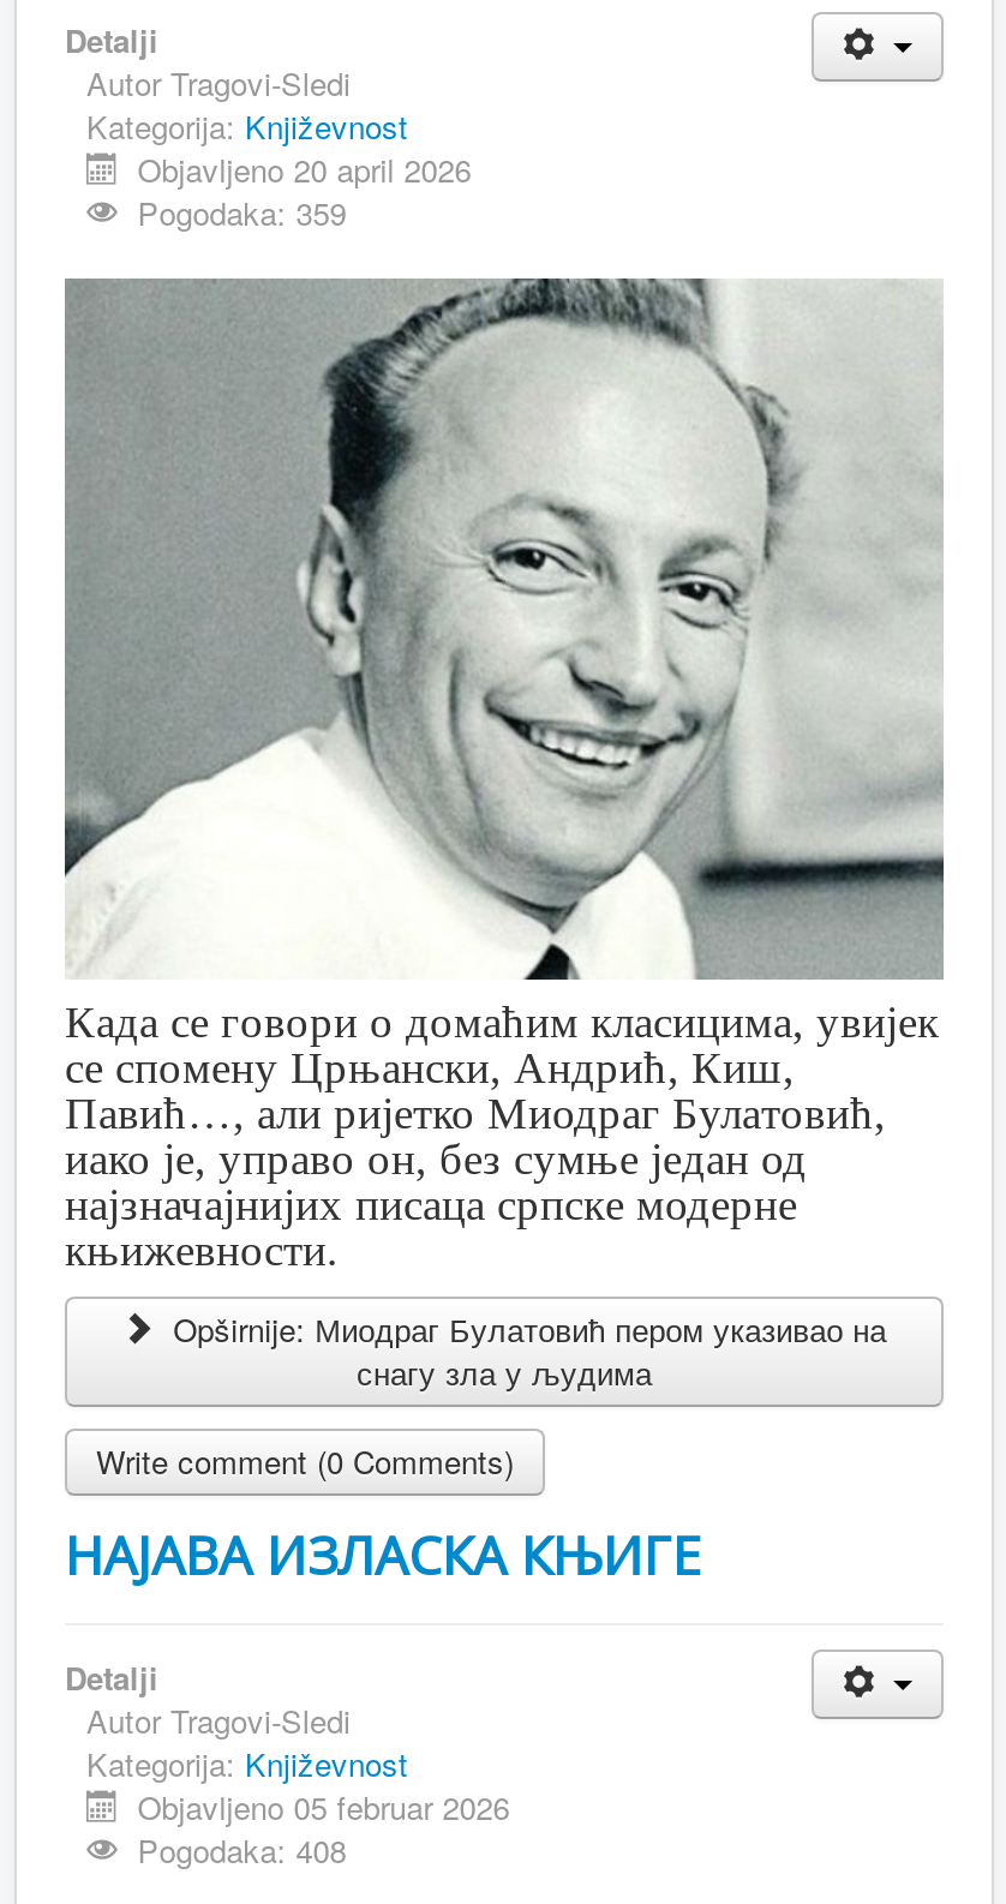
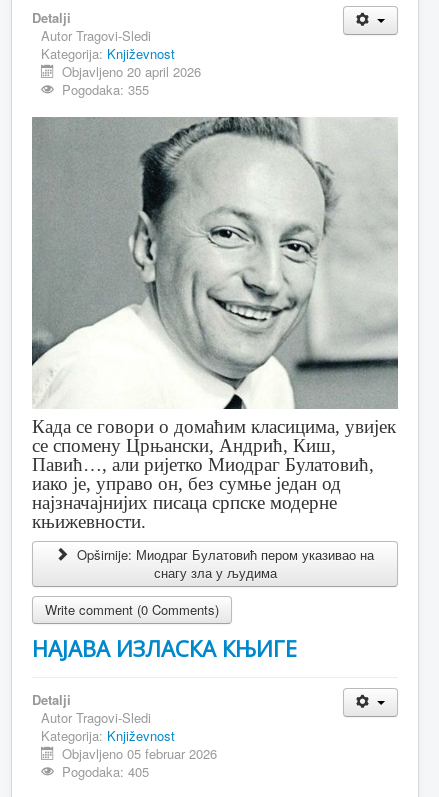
[137,191,346,236] Pogodaka: 359 -> [62,80,149,99] Pogodaka: 355
[137,1827,346,1872] Pogodaka: 408 -> [62,762,149,781] Pogodaka: 405

